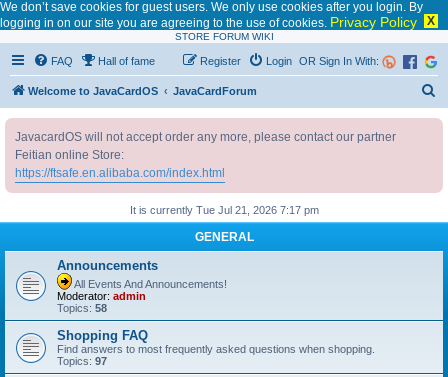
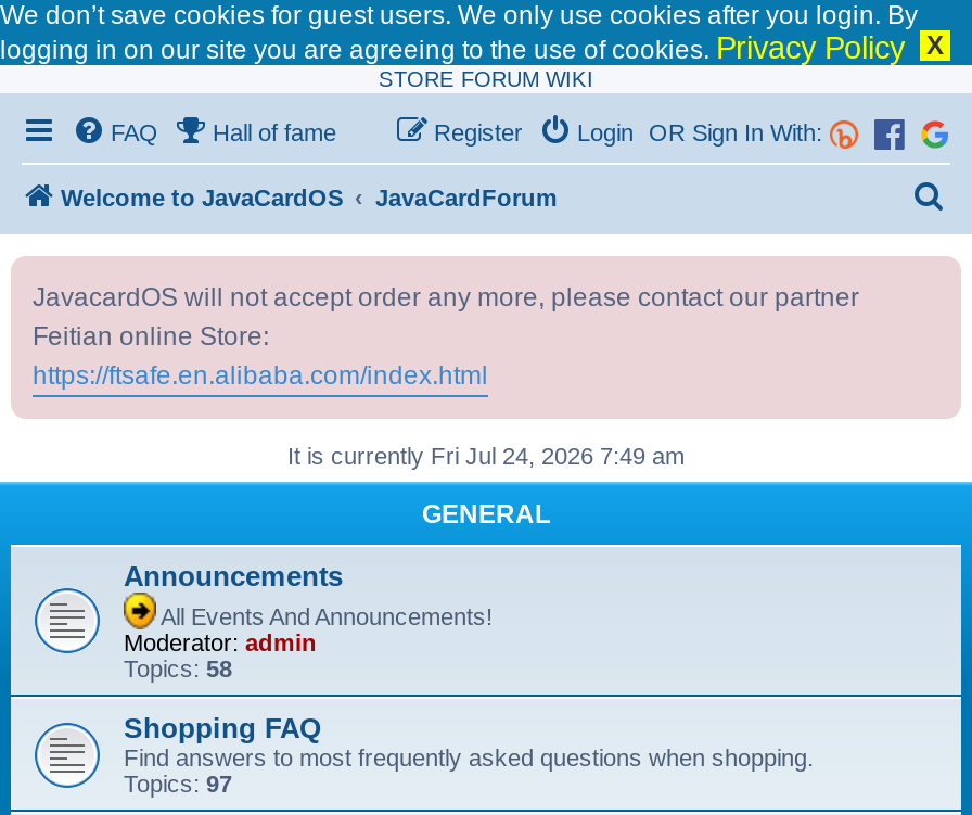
[129,204,318,216] It is currently Tue Jul 21, 2026 7:17 pm -> [287,443,685,469] It is currently Fri Jul 24, 2026 7:49 am

